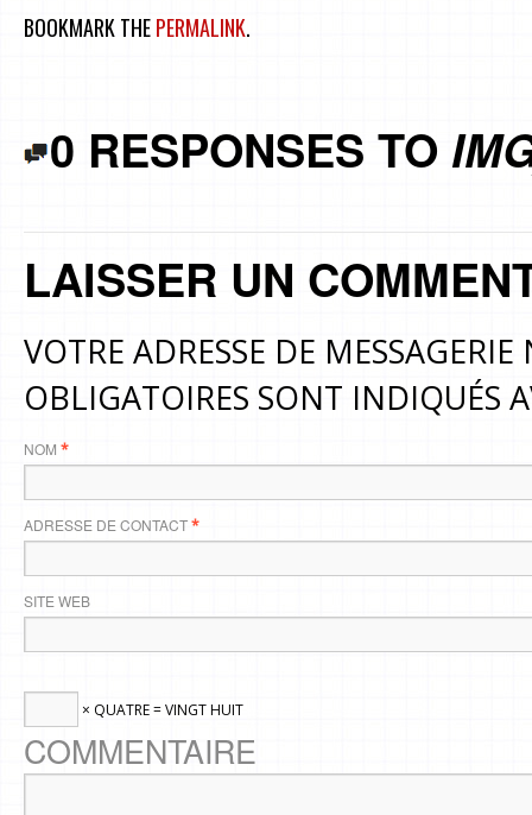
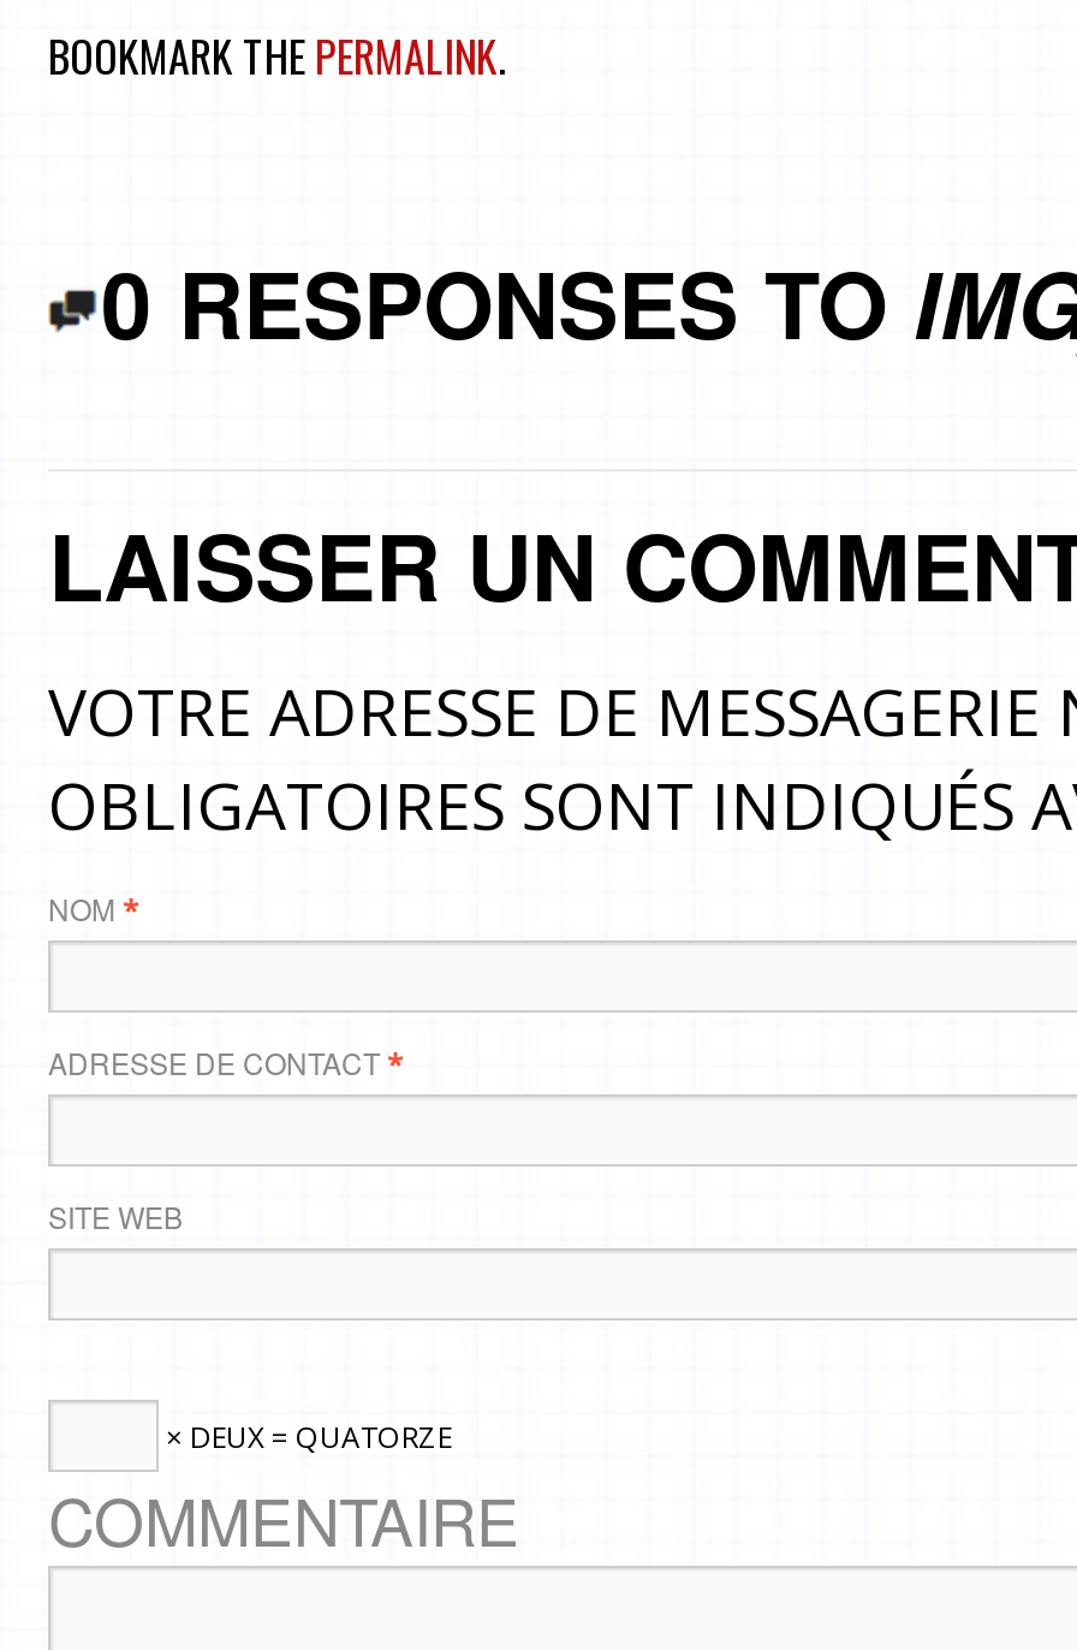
[78,699,243,719] × QUATRE = VINGT HUIT -> [159,1416,452,1457] × DEUX = QUATORZE

